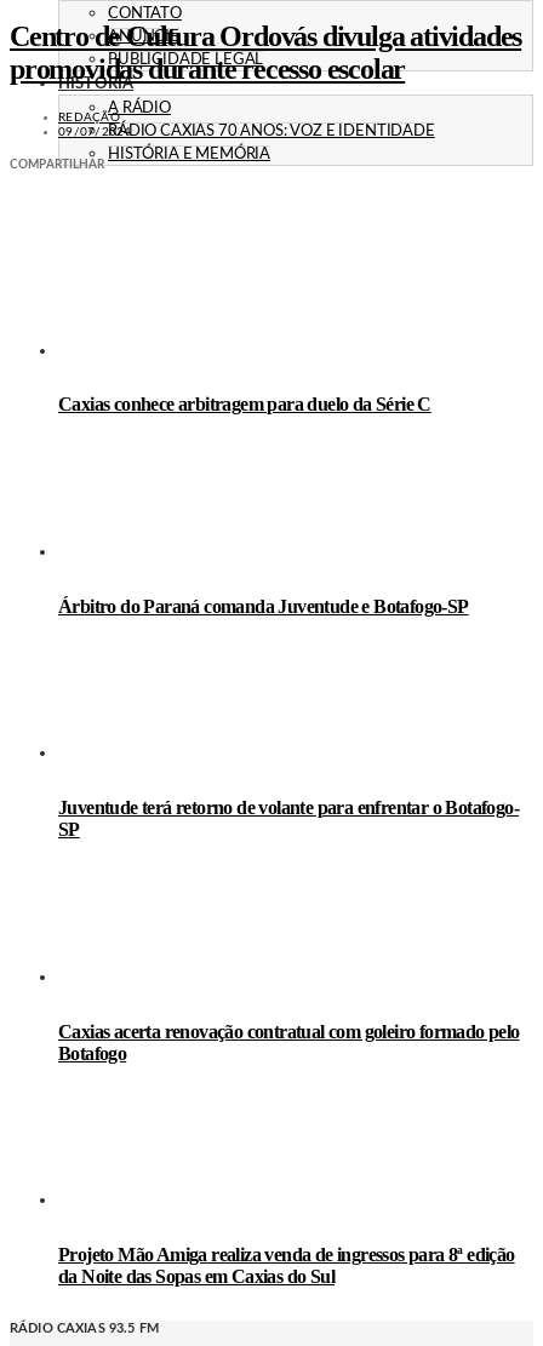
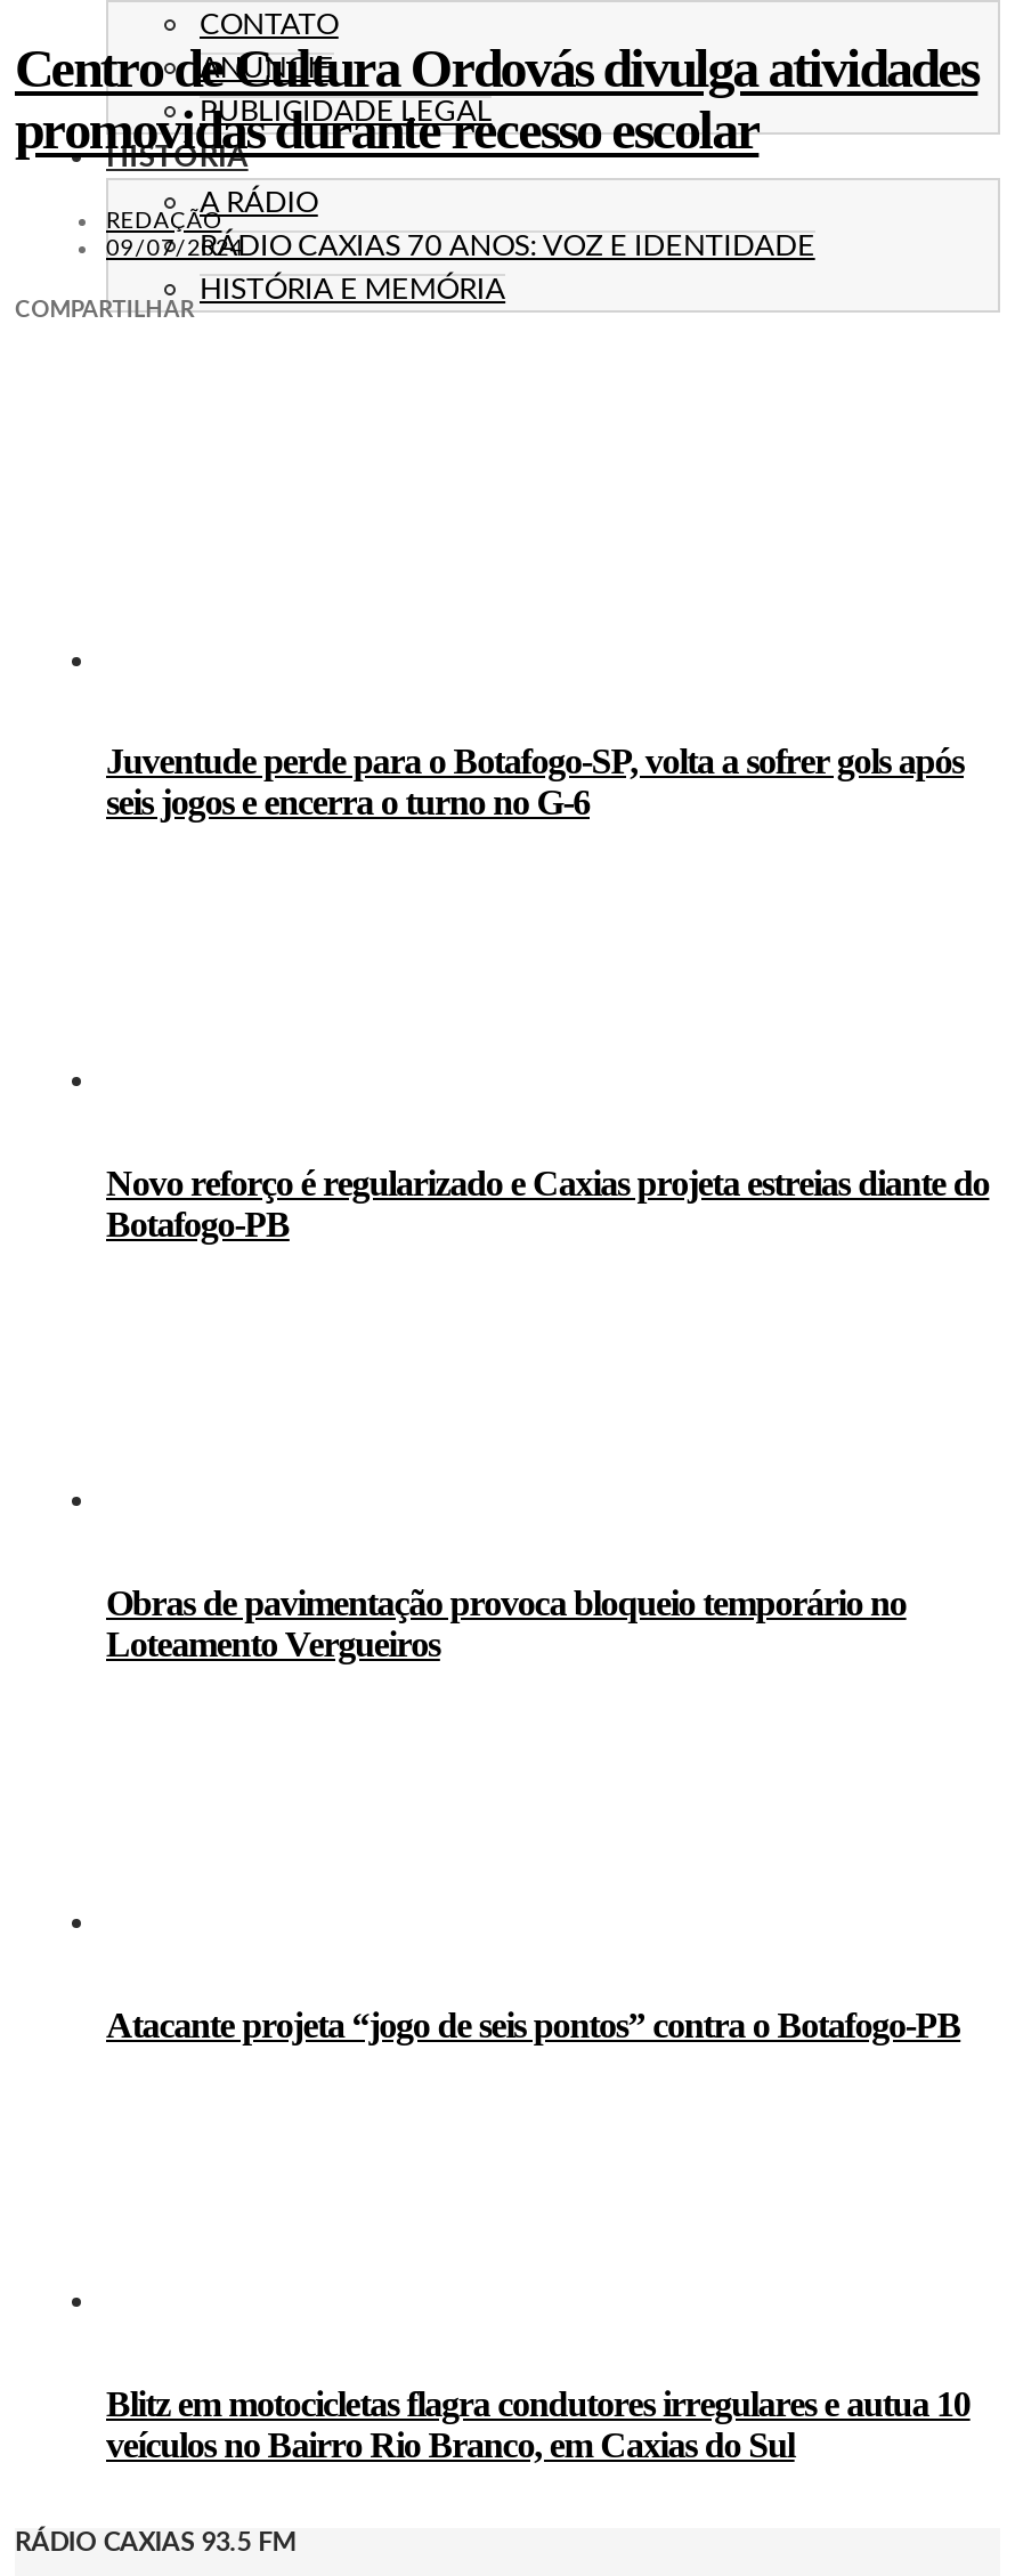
[58,394,431,415] Caxias conhece arbitragem para duelo da Série C -> [106,742,964,822] Juventude perde para o Botafogo-SP, volta a sofrer gols após | seis jogos e encerra o turno no G-6
[58,596,469,616] Árbitro do Paraná comanda Juventude e Botafogo-SP -> [106,1163,989,1243] Novo reforço é regularizado e Caxias projeta estreias diante do | Botafogo-PB
[58,797,519,840] Juventude terá retorno de volante para enfrentar o Botafogo- | SP -> [106,1584,906,1664] Obras de pavimentação provoca bloqueio temporário no | Loteamento Vergueiros
[58,1021,519,1063] Caxias acerta renovação contratual com goleiro formado pelo | Botafogo -> [106,2005,960,2043] Atacante projeta “jogo de seis pontos” contra o Botafogo-PB
[58,1244,515,1287] Projeto Mão Amiga realiza venda de ingressos para 8ª edição | da Noite das Sopas em Caxias do Sul -> [106,2384,970,2464] Blitz em motocicletas flagra condutores irregulares e autua 10 | veículos no Bairro Rio Branco, em Caxias do Sul

